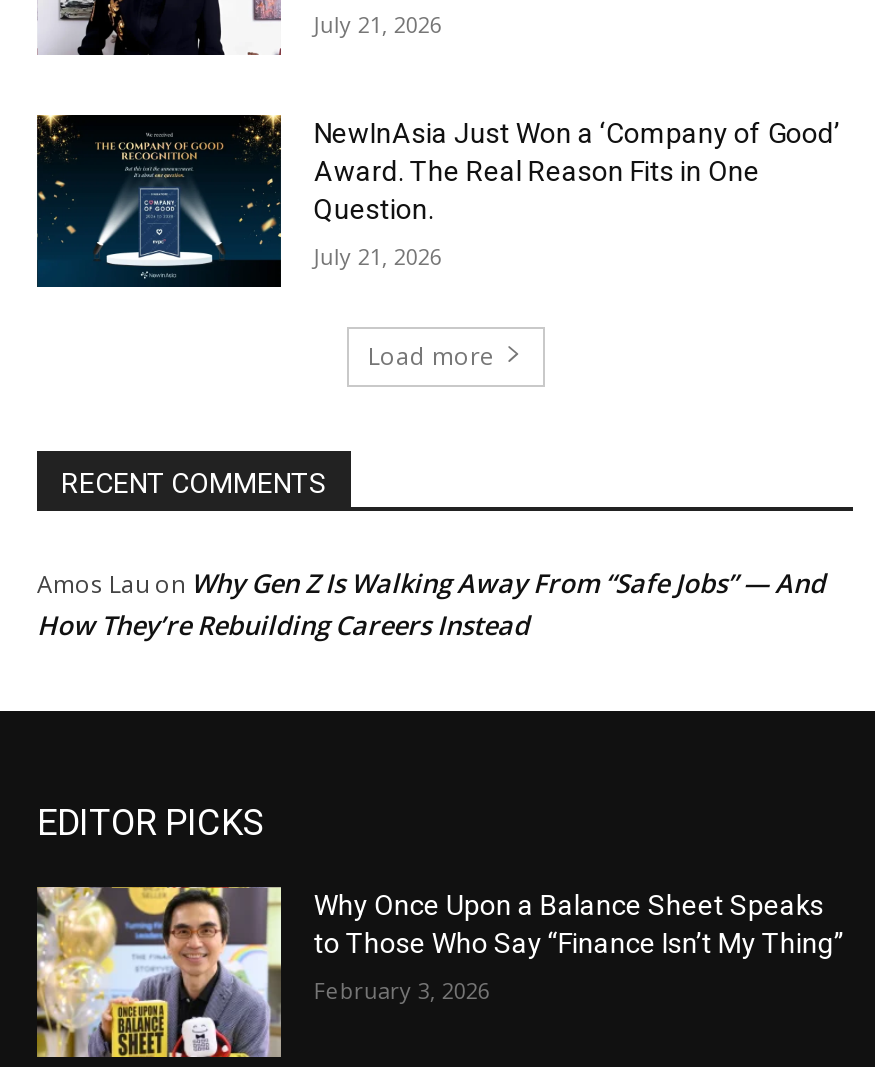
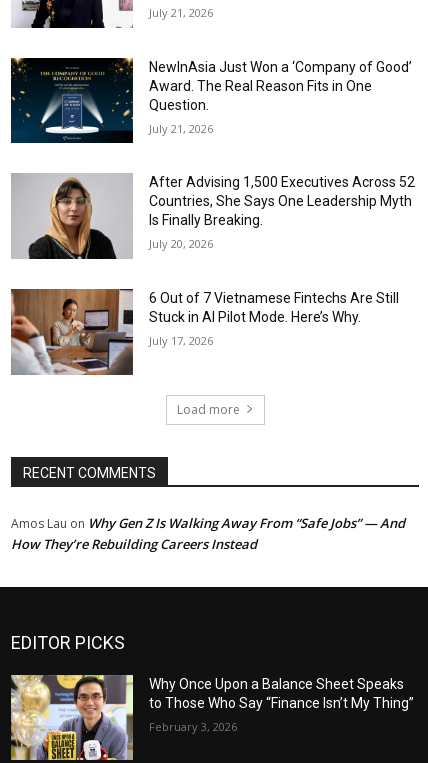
none -> [10,288,134,375] [image]
none -> [11,173,415,348] [image] | After Advising 1,500 Executives Across 52 | Countries, She Says One Leadership Myth | Is Finally Breaking. | July 20, 2026 | 6 Out of 7 Vietnamese Fintechs Are Still | Stuck in AI Pilot Mode. Here’s Why. | July 17, 2026

